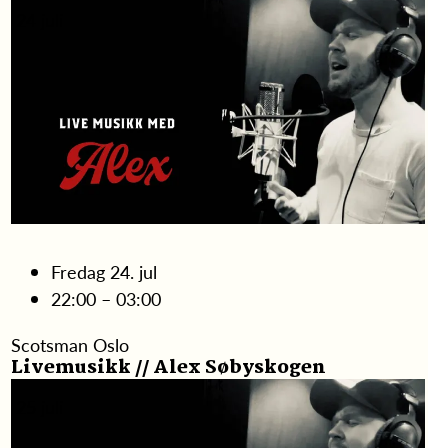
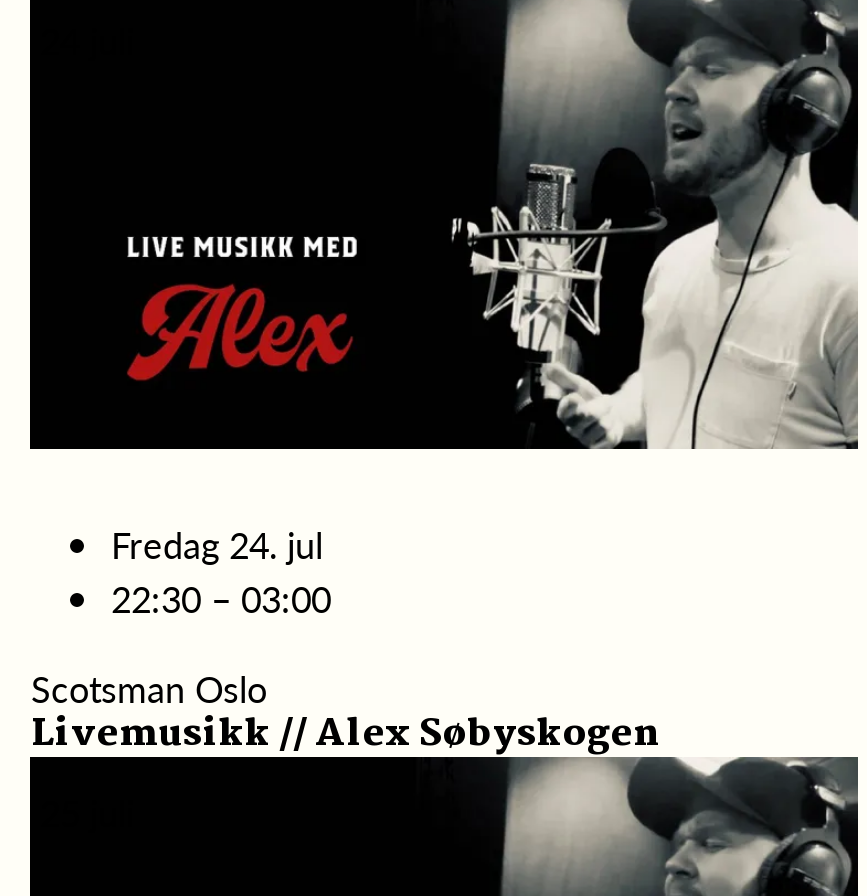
[51,286,161,311] 22:00 – 03:00 -> [111,573,331,623] 22:30 – 03:00

